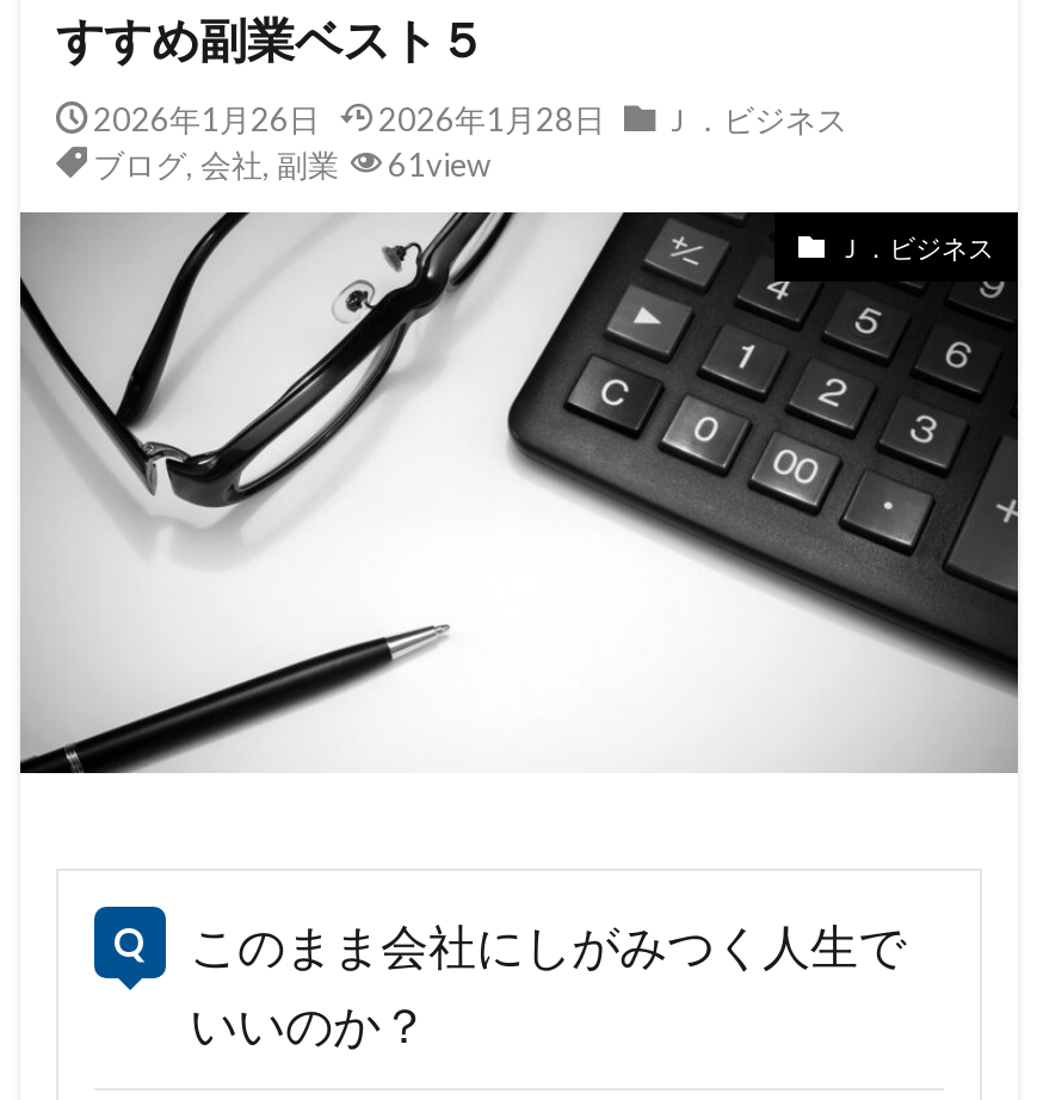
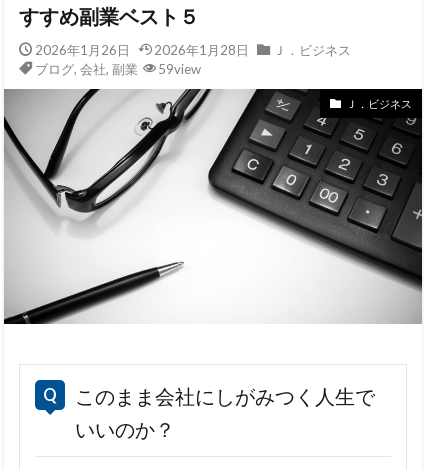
[93,146,490,184] ブログ,会社,副業 61view -> [34,61,201,77] ブログ,会社,副業 59view

